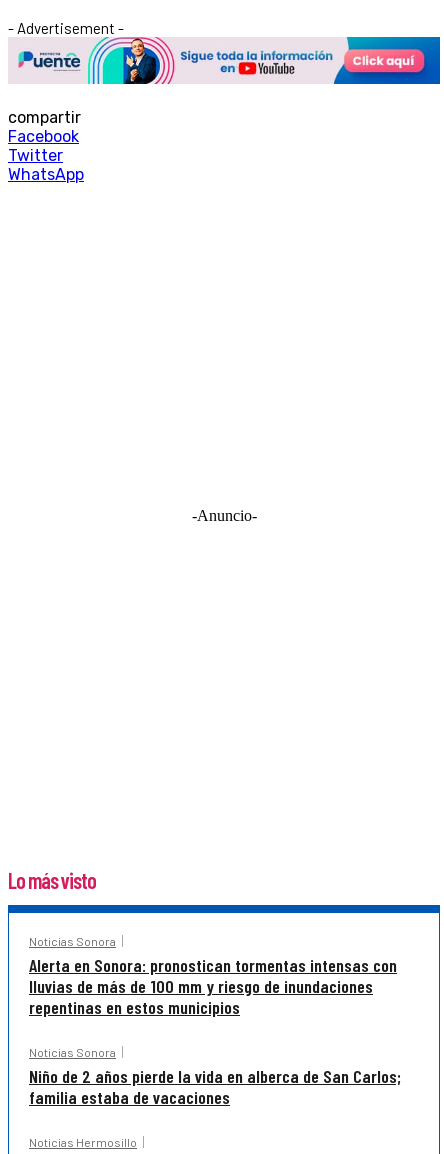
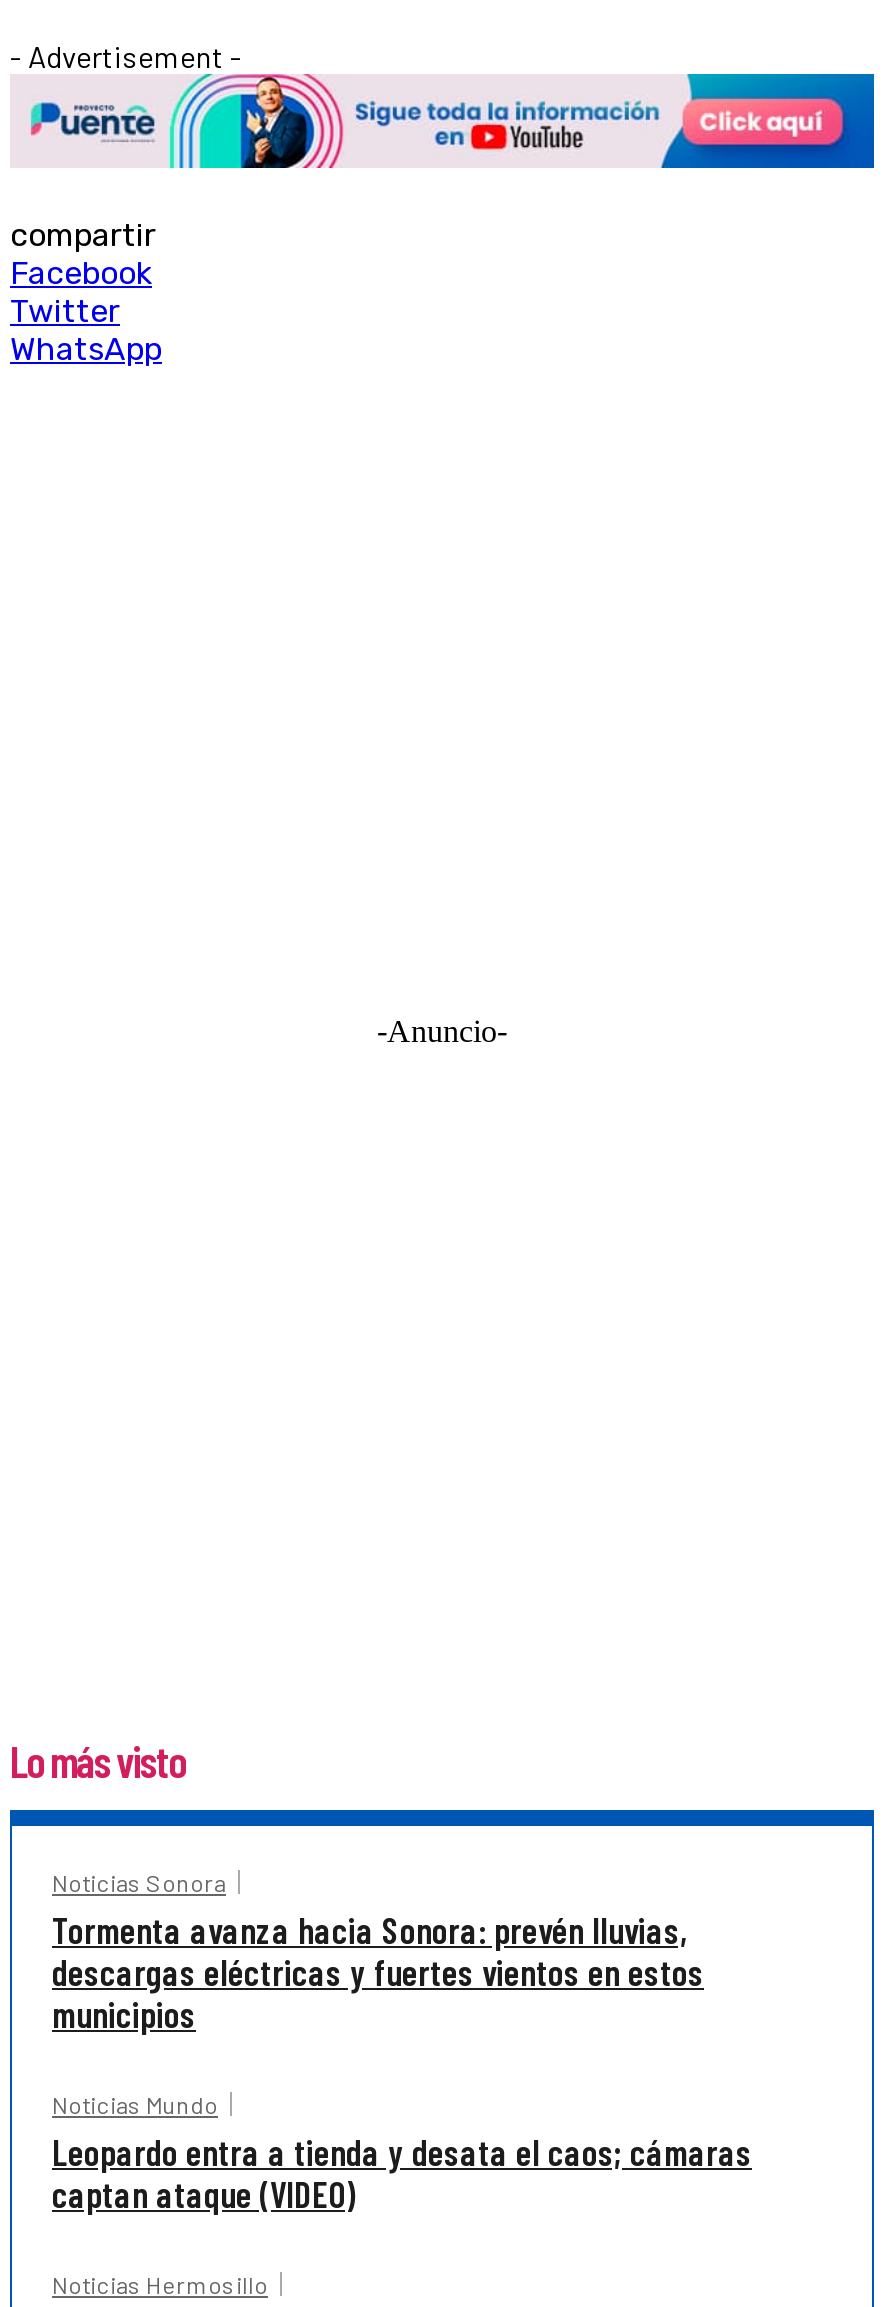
[29,954,397,1018] Alerta en Sonora: pronostican tormentas intensas con | lluvias de más de 100 mm y riesgo de inundaciones | repentinas en estos municipios -> [52,1908,704,2036] Tormenta avanza hacia Sonora: prevén lluvias, | descargas eléctricas y fuertes vientos en estos | municipios
[29,1045,401,1108] Noticias Sonora | Niño de 2 años pierde la vida en alberca de San Carlos; | familia estaba de vacaciones -> [52,2090,752,2216] Noticias Mundo | Leopardo entra a tienda y desata el caos; cámaras | captan ataque (VIDEO)

